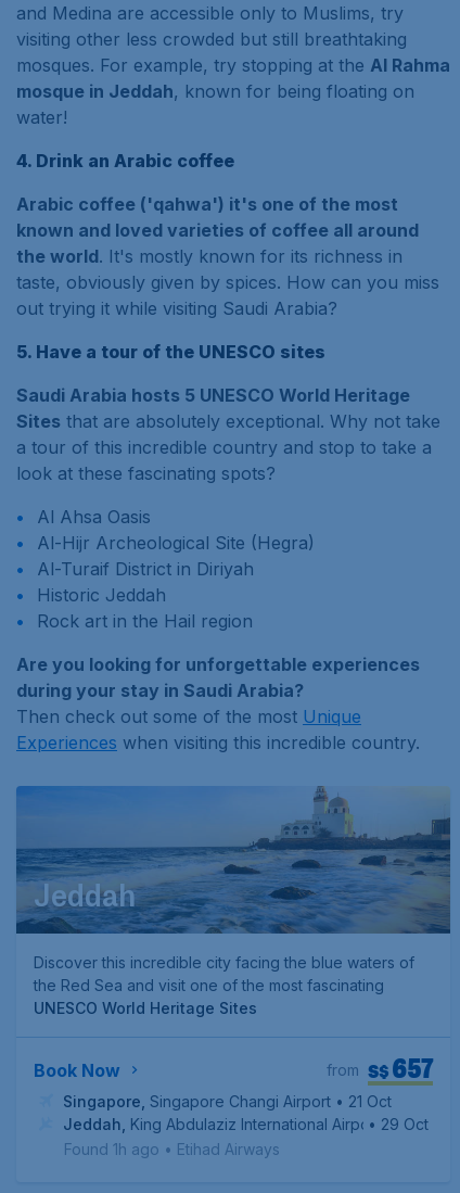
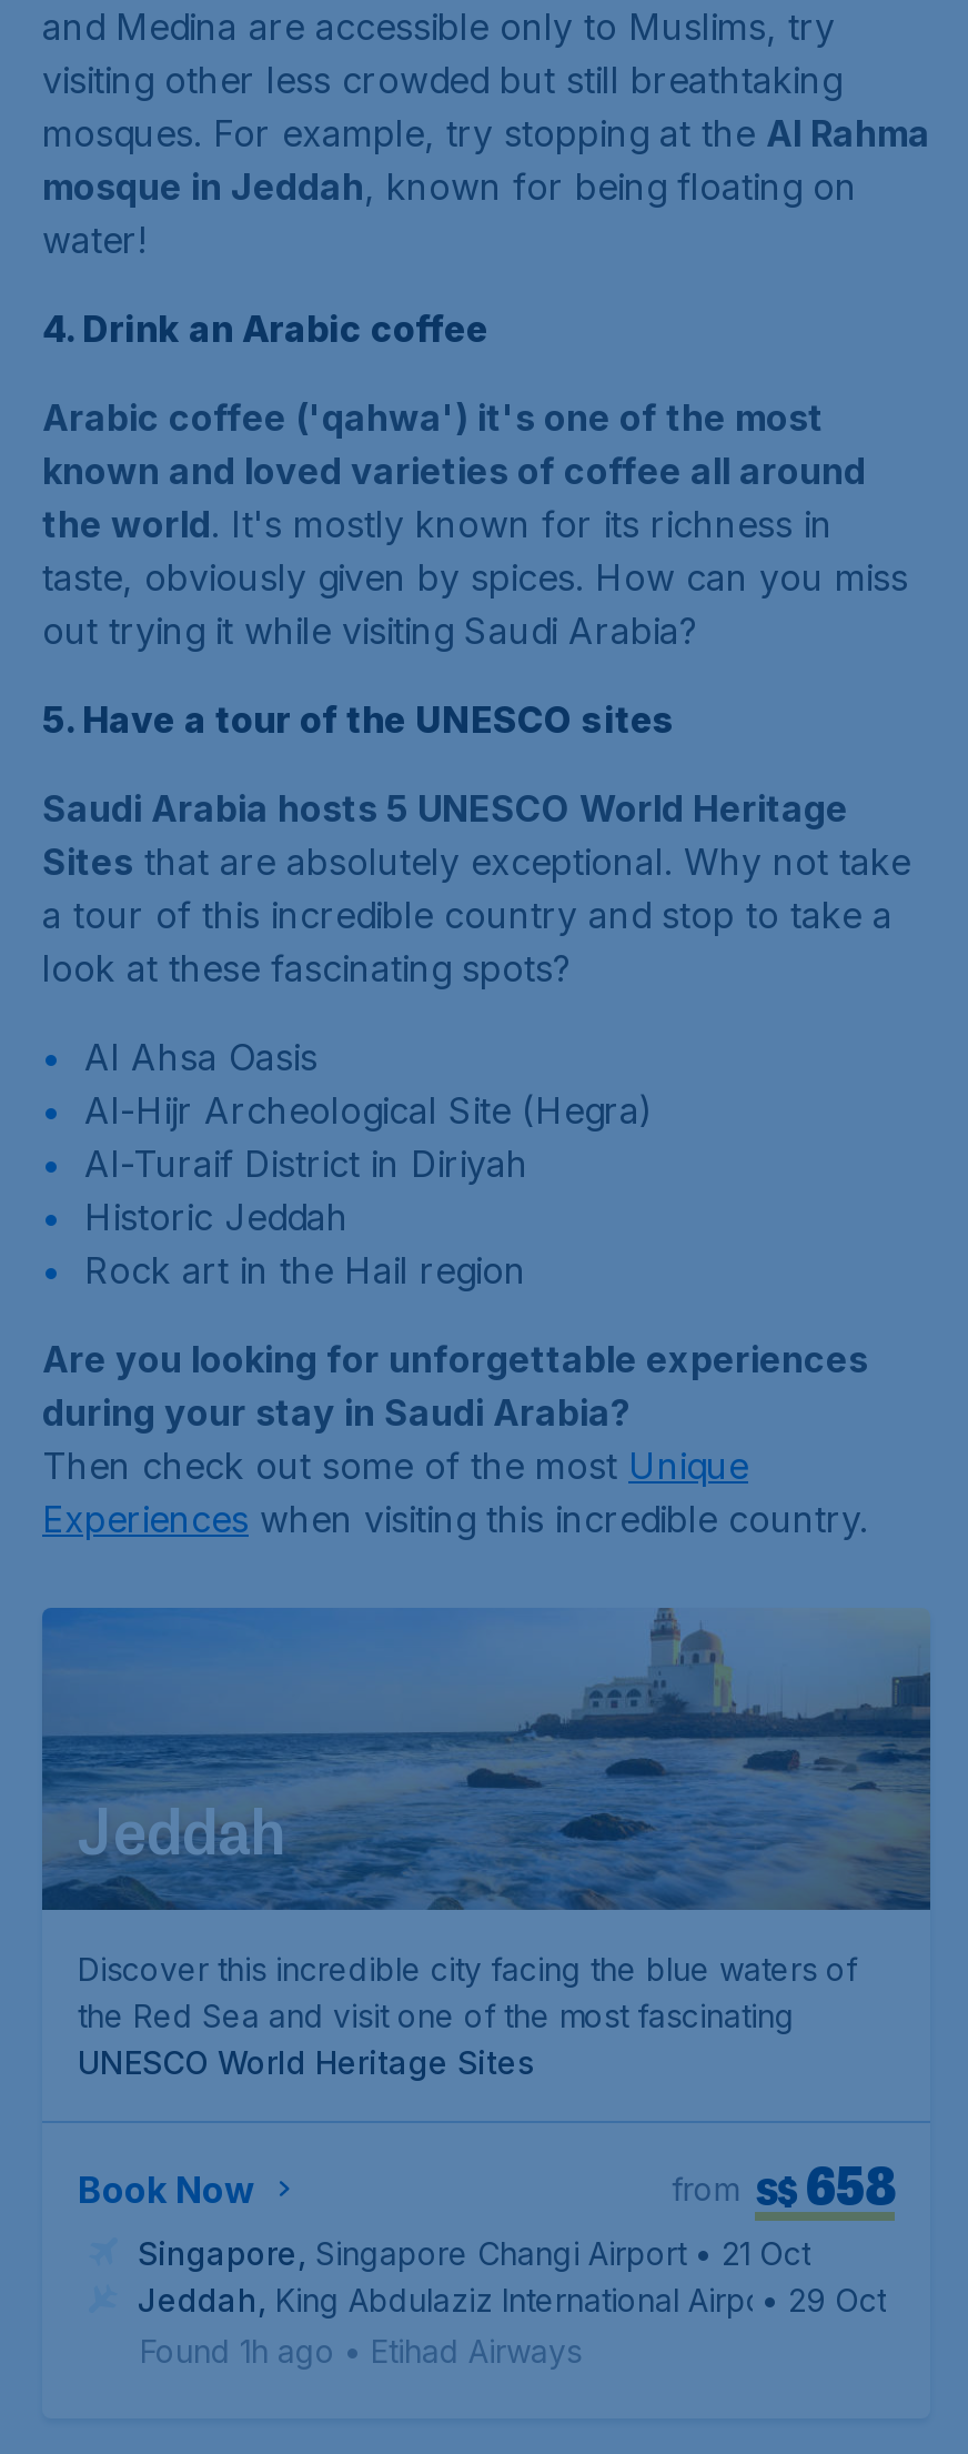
[327,1049,433,1085] from S$ 657 -> [671,2147,895,2220] from S$ 658

